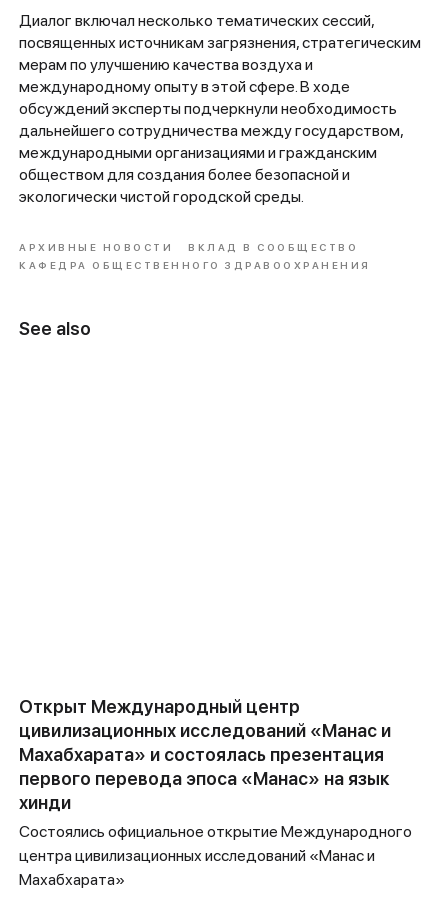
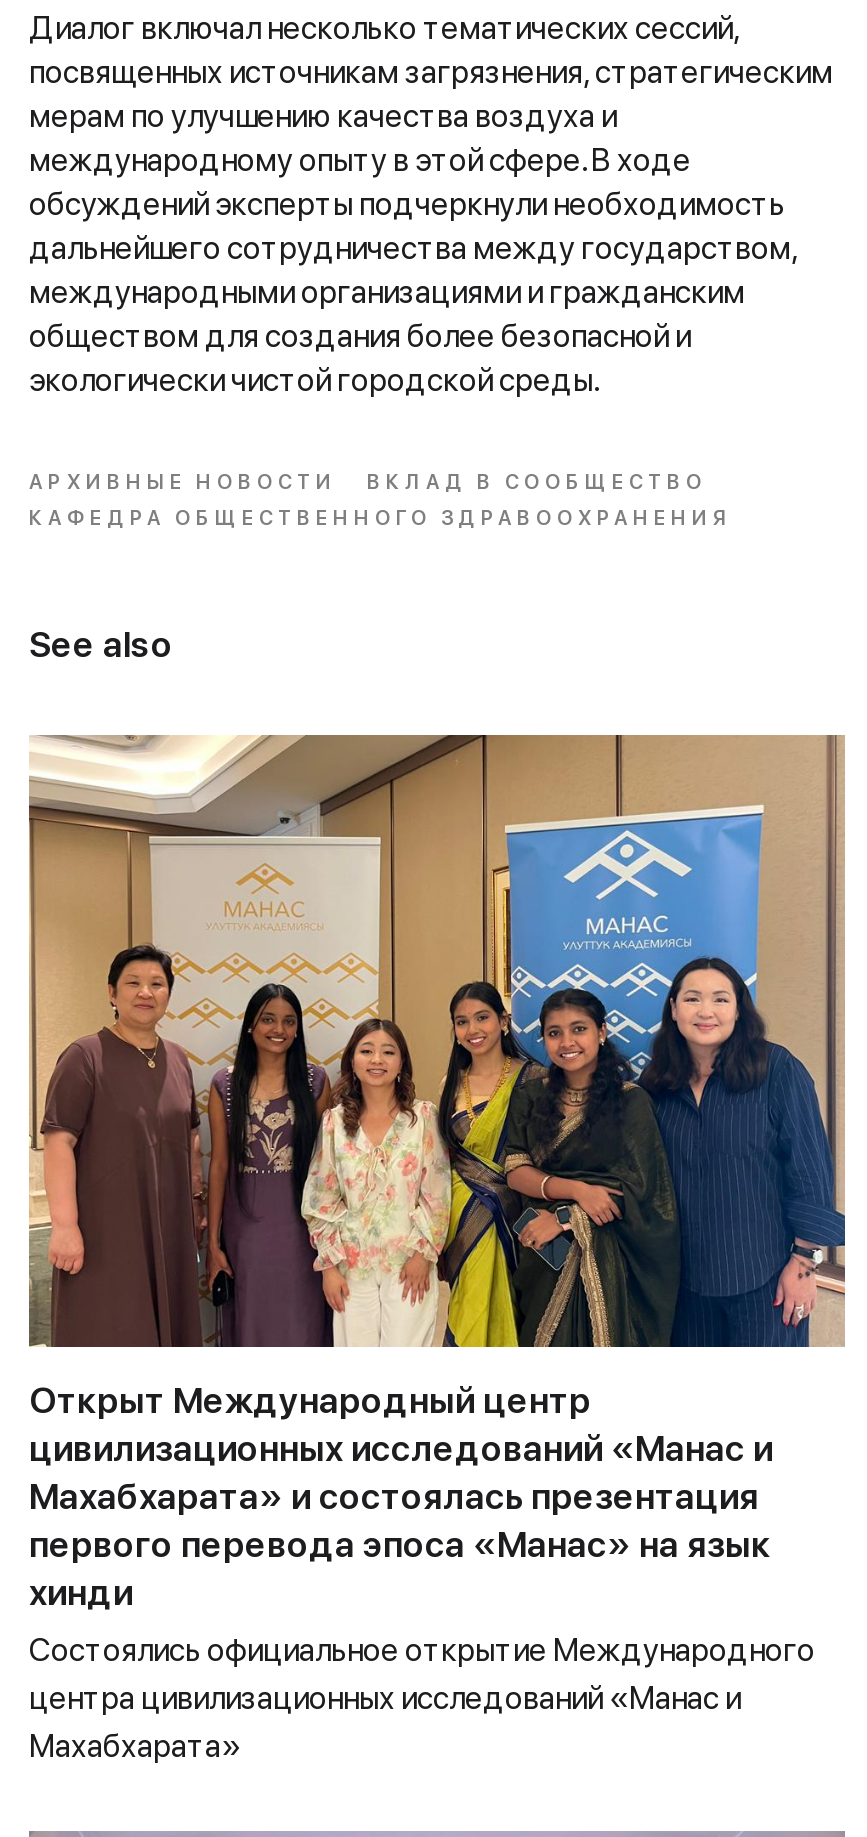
none -> [27,733,847,1349] [image]

